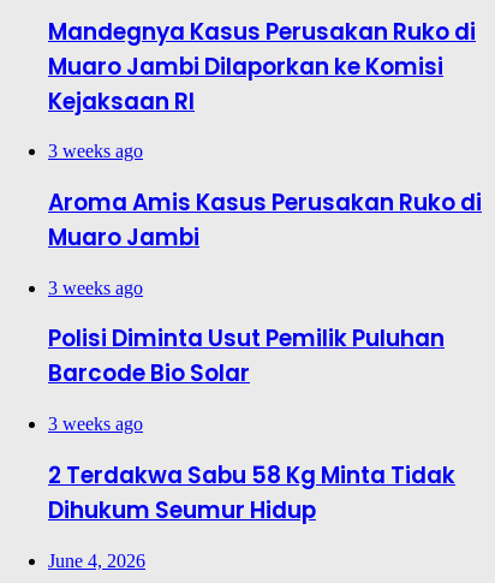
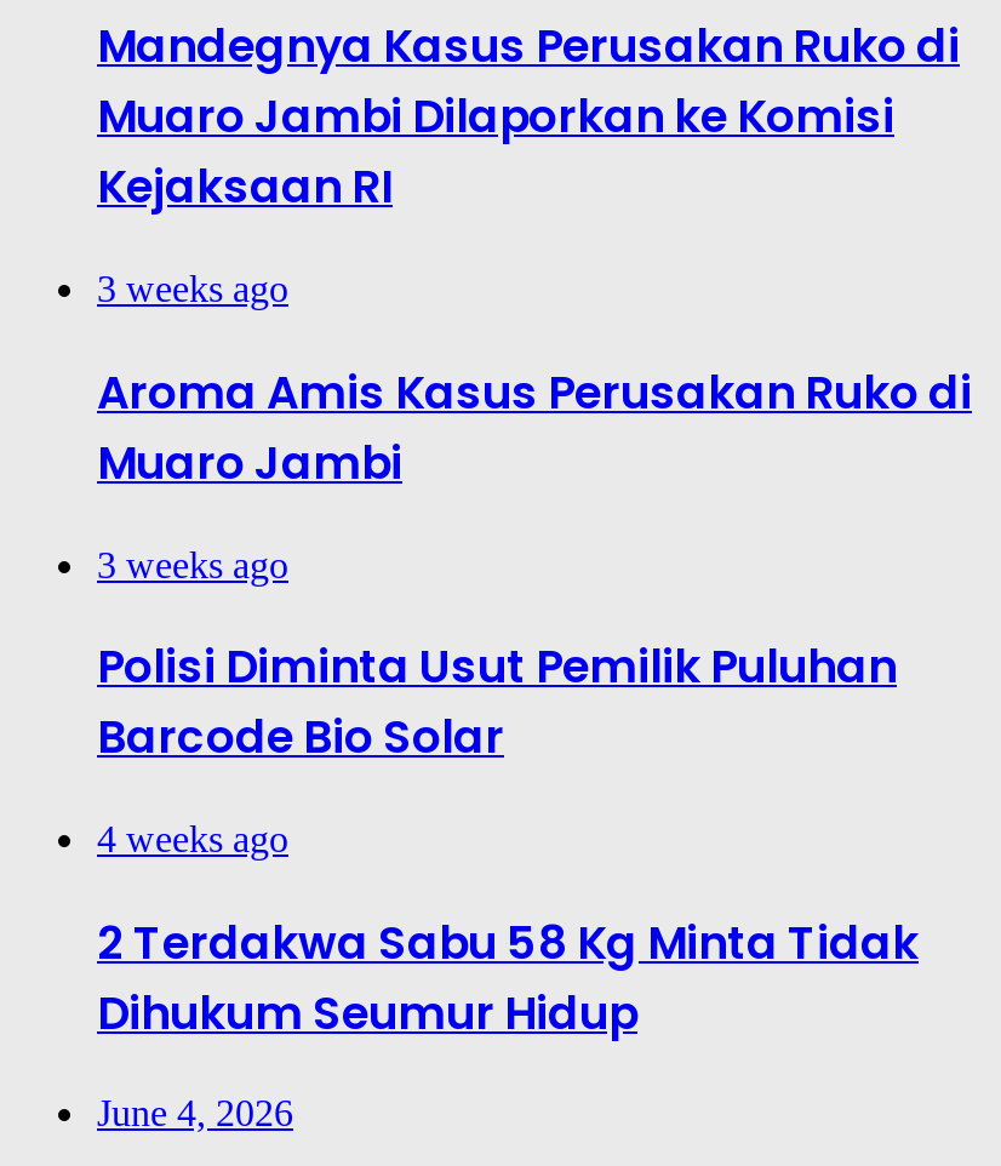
[48,414,143,434] 3 weeks ago -> [97,818,288,860] 4 weeks ago

